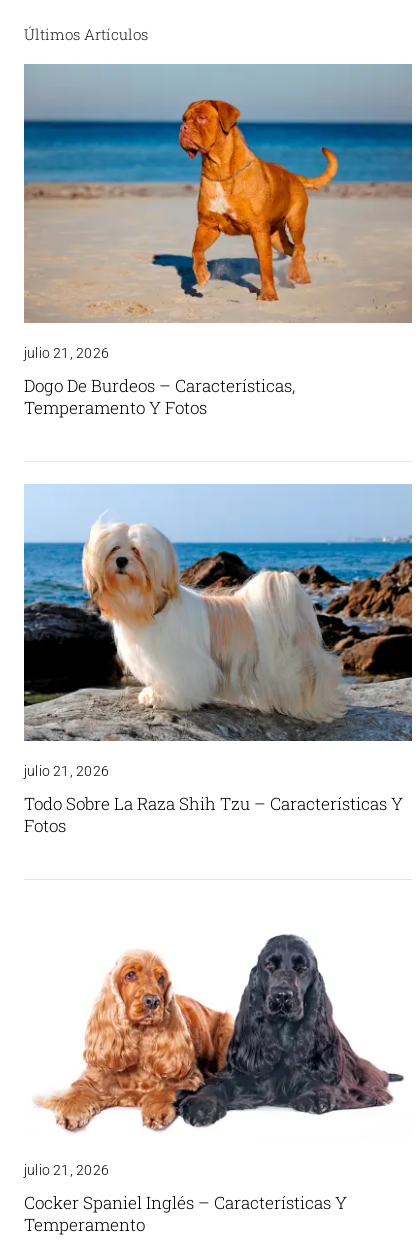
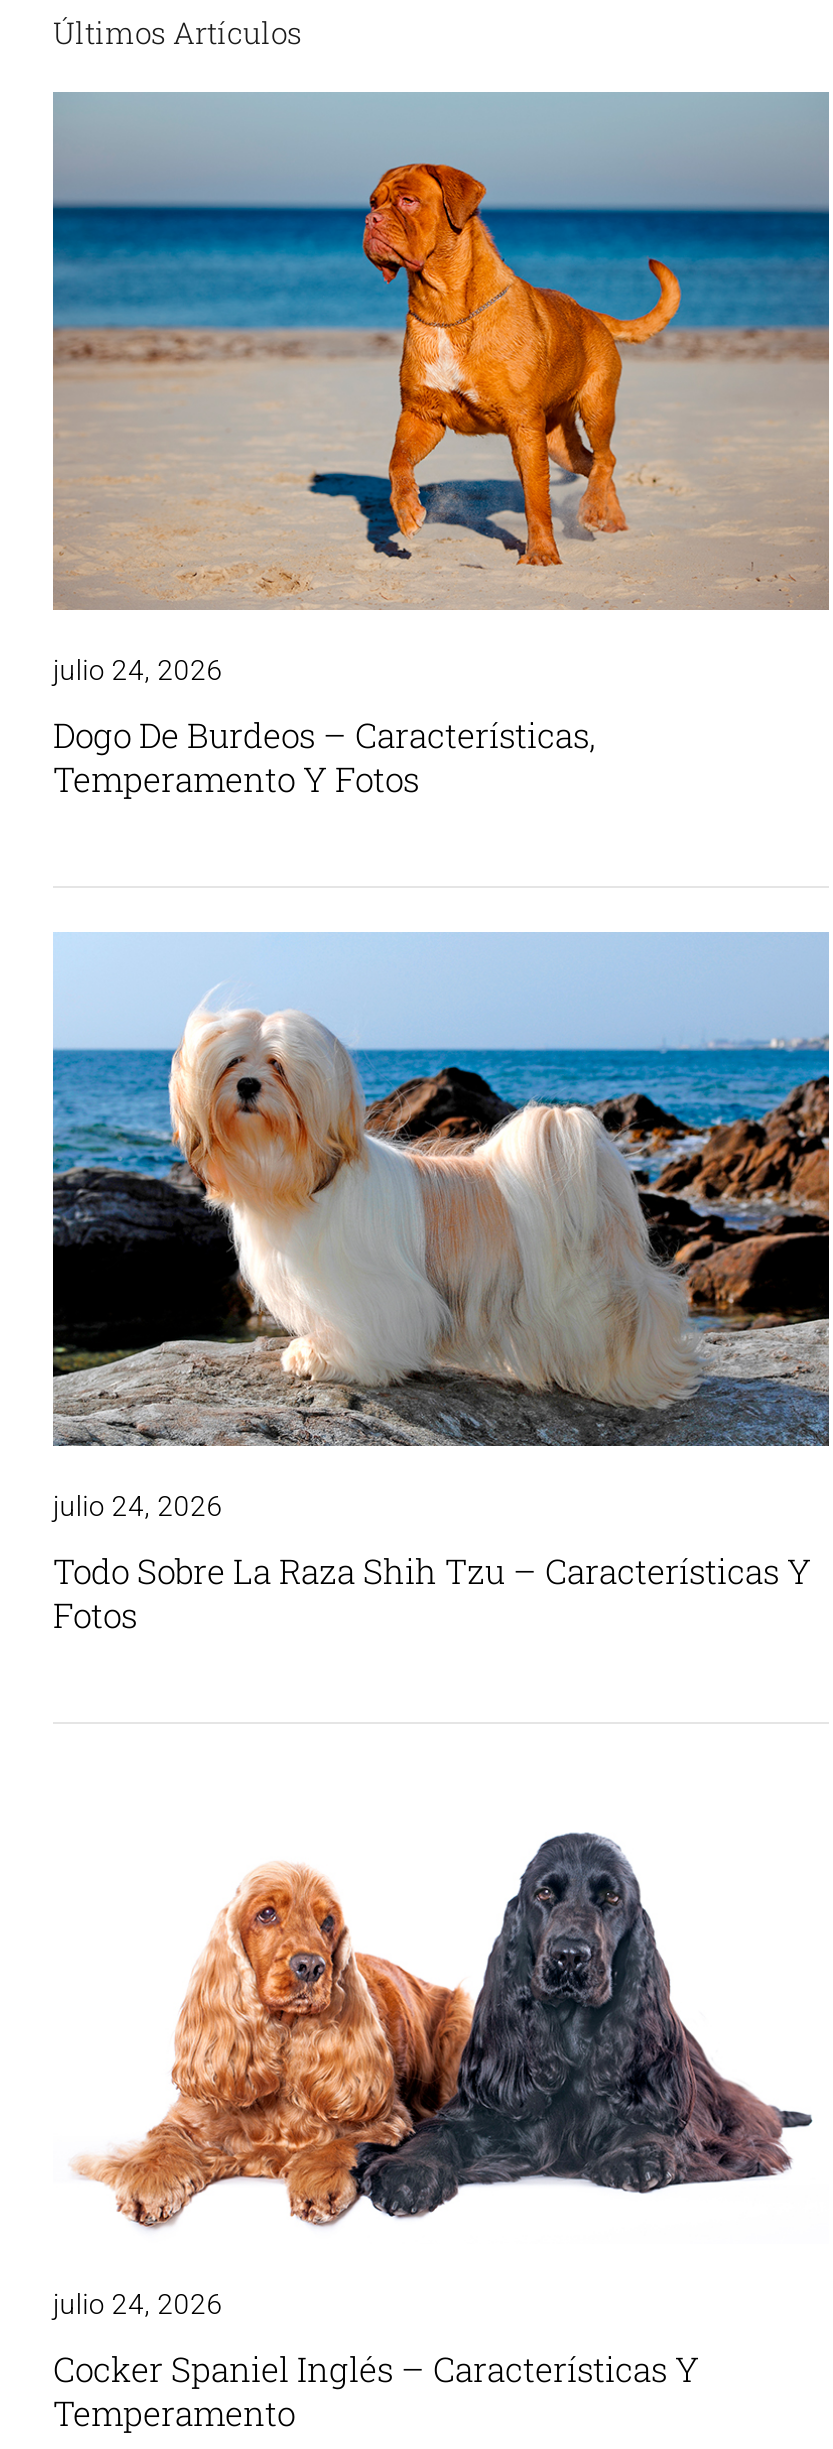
[24,345,109,361] julio 21, 2026 -> [53,655,223,687] julio 24, 2026
[24,763,109,779] julio 21, 2026 -> [53,1491,223,1523] julio 24, 2026
[24,1162,109,1178] julio 21, 2026 -> [53,2289,223,2321] julio 24, 2026

